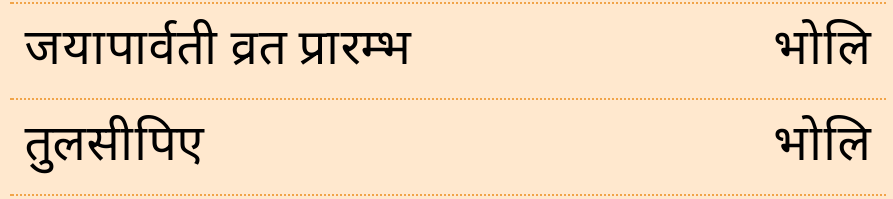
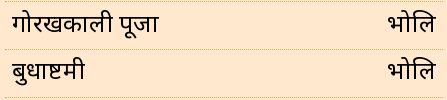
[25,19,413,83] जयापार्वती व्रत प्रारम्भ -> [12,10,159,42] गोरखकाली पूजा
[25,115,205,179] तुलसीपिए -> [12,57,85,89] बुधाष्टमी

